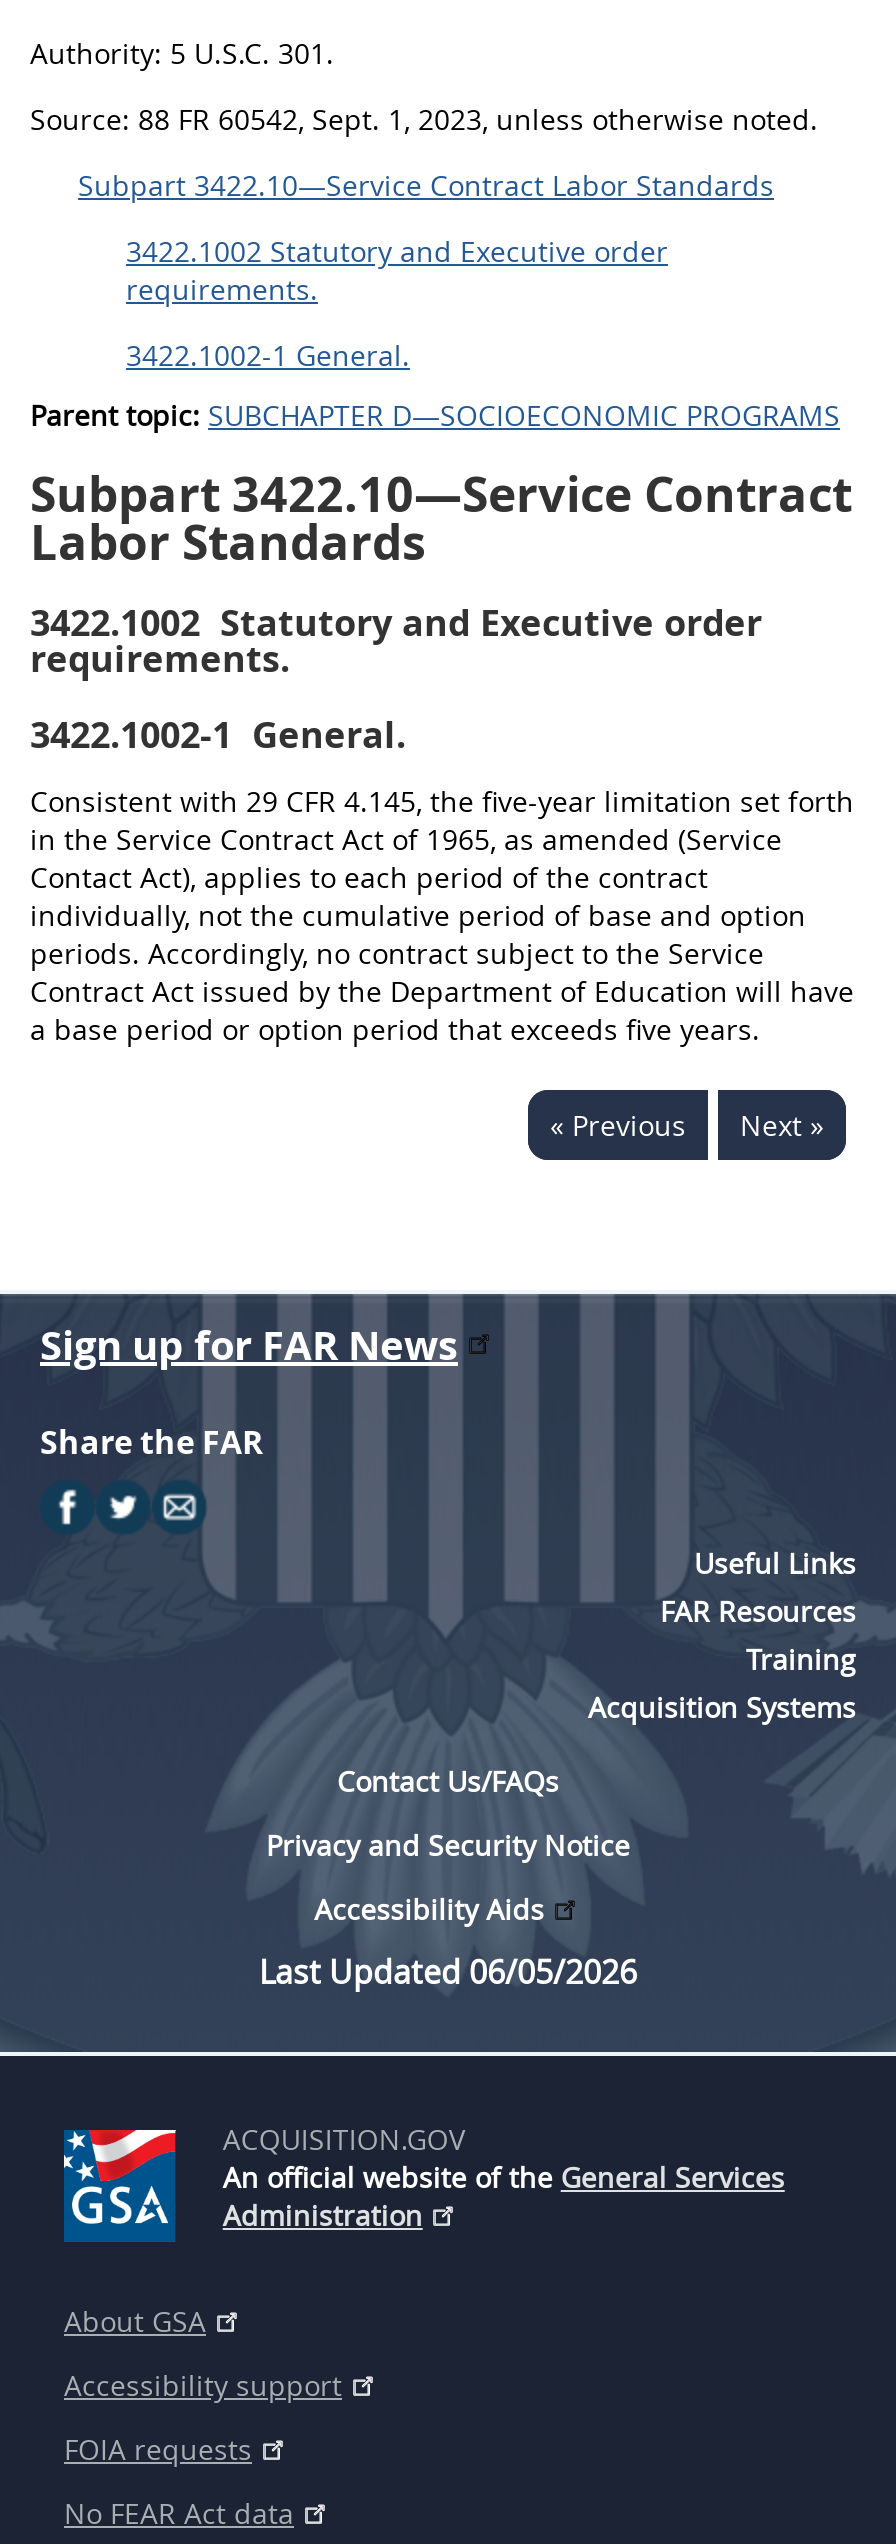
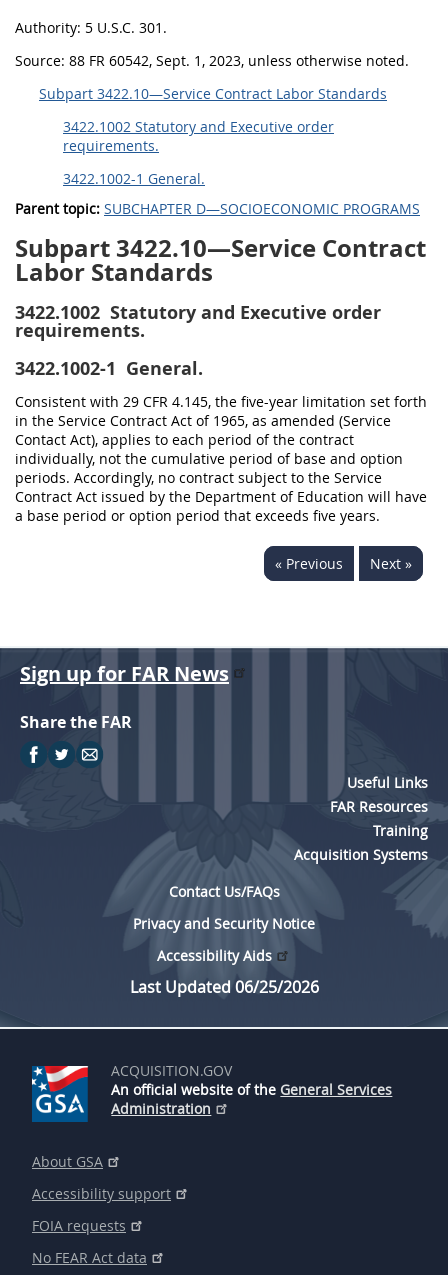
[259,1950,637,1994] Last Updated 06/05/2026 -> [129,976,318,998] Last Updated 06/25/2026

